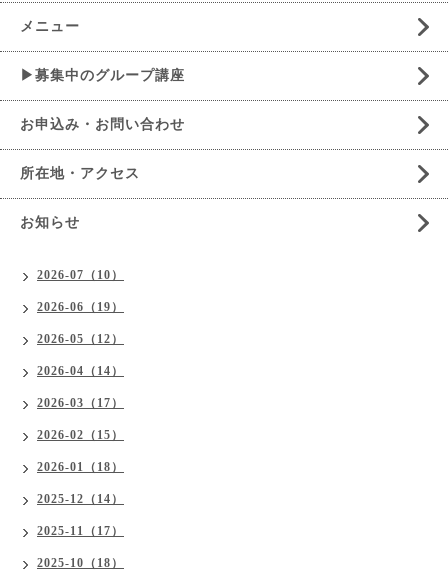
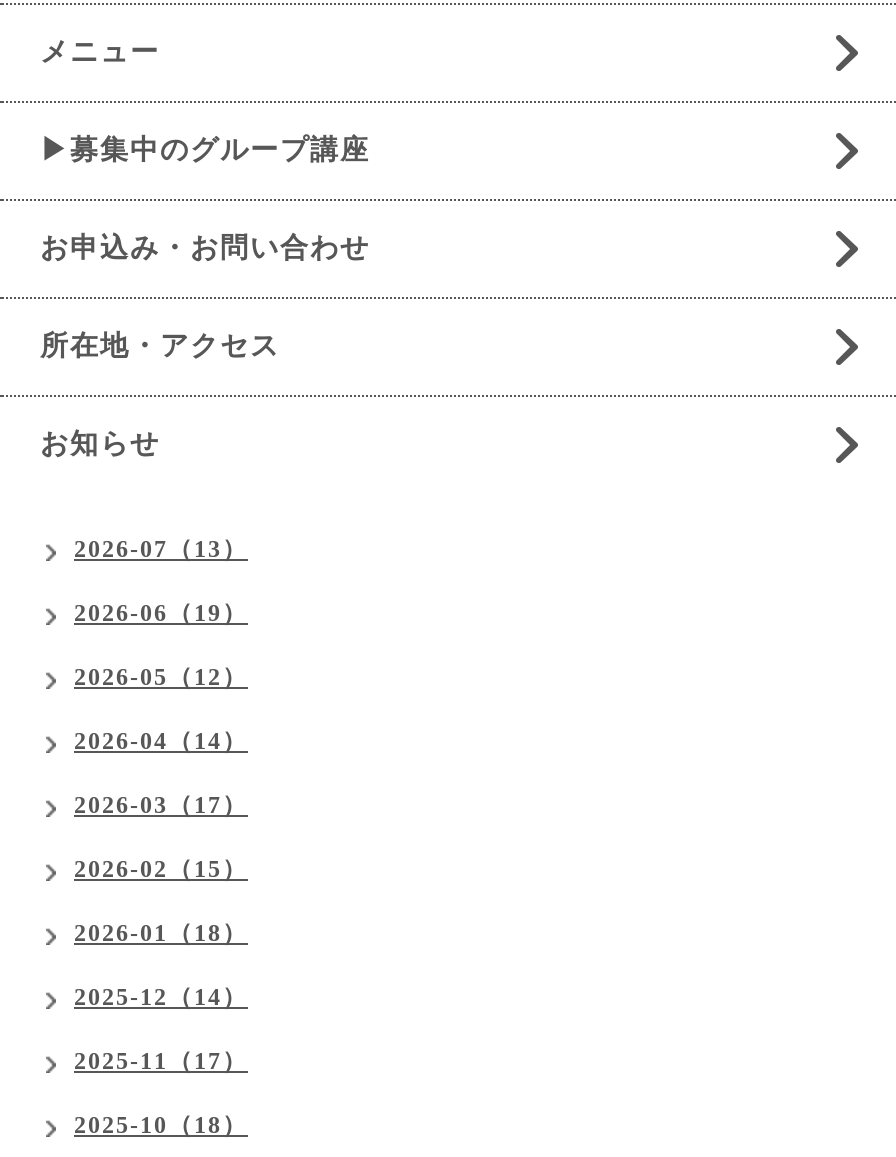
[37,268,124,282] 2026-07（10） -> [74,535,248,563] 2026-07（13）

